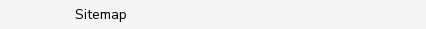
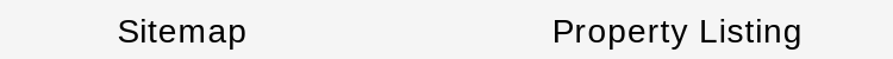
none -> [552,12,803,49] Property Listing

